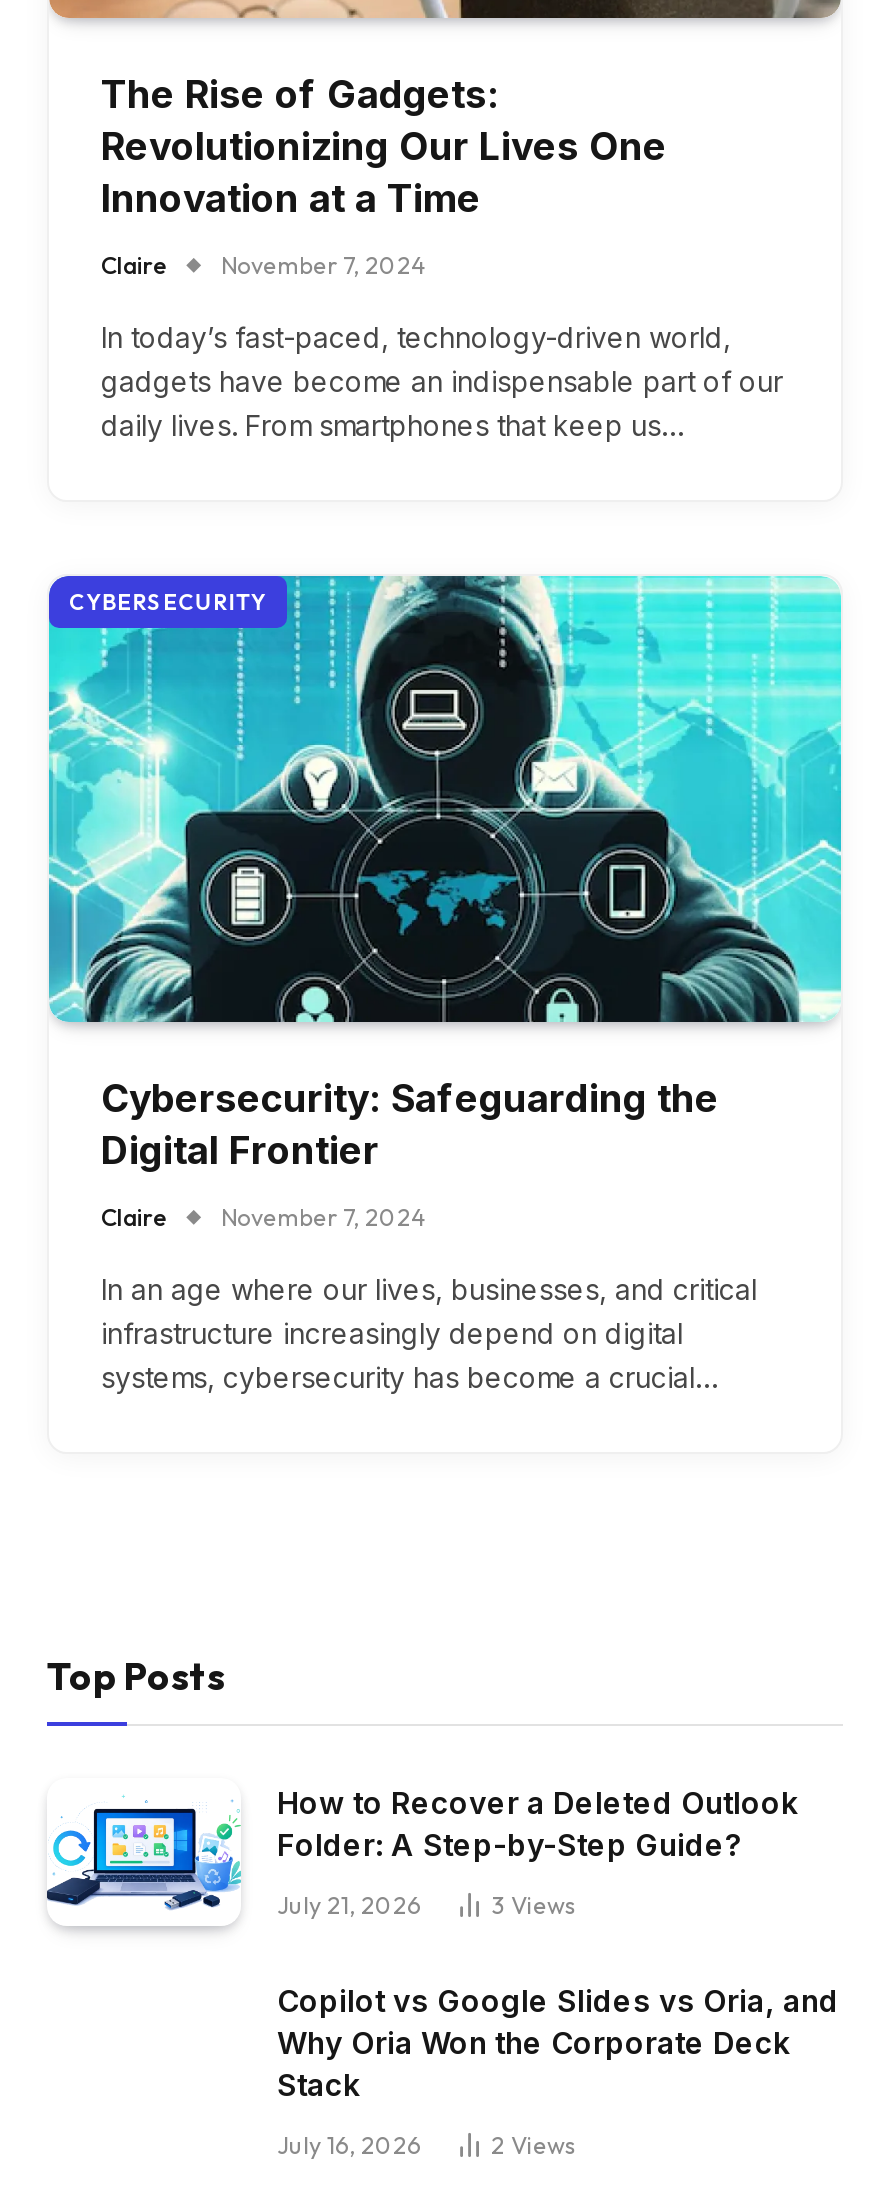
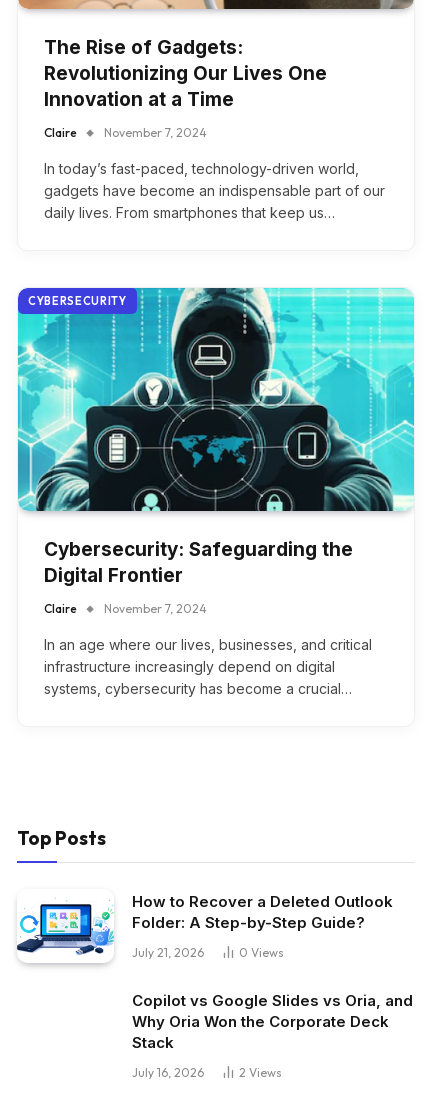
[491,1890,577,1920] 3 Views -> [239,945,284,960] 0 Views

